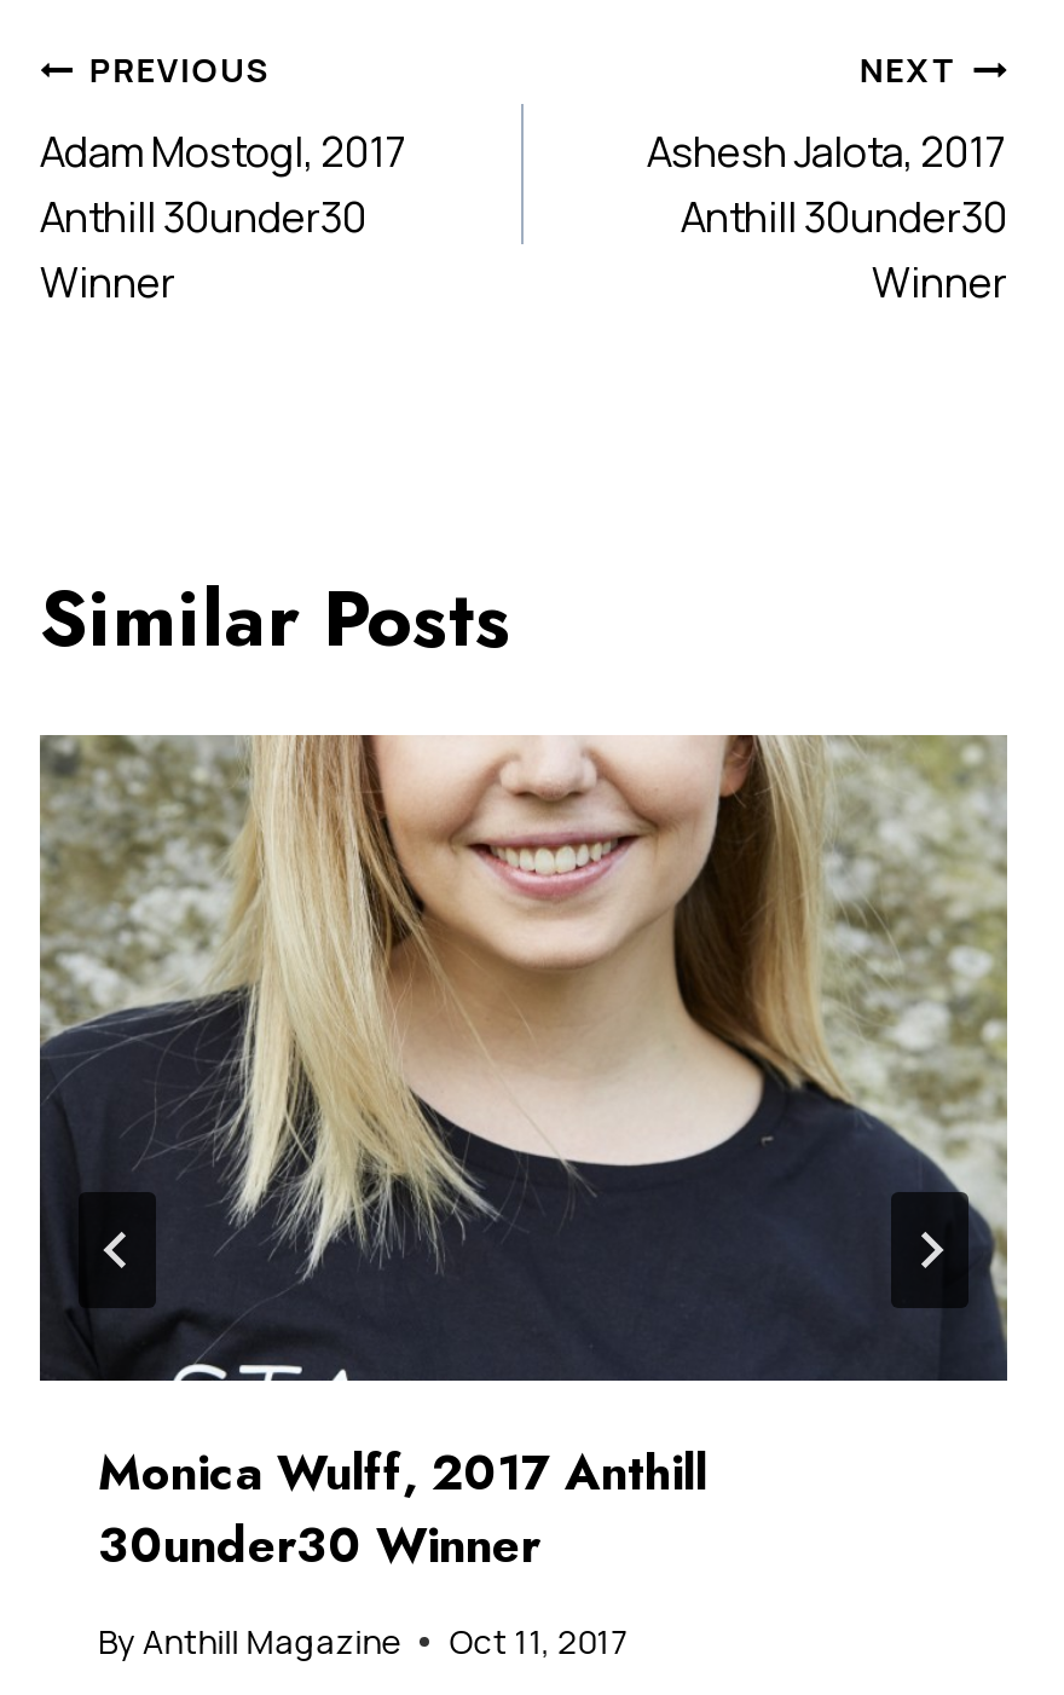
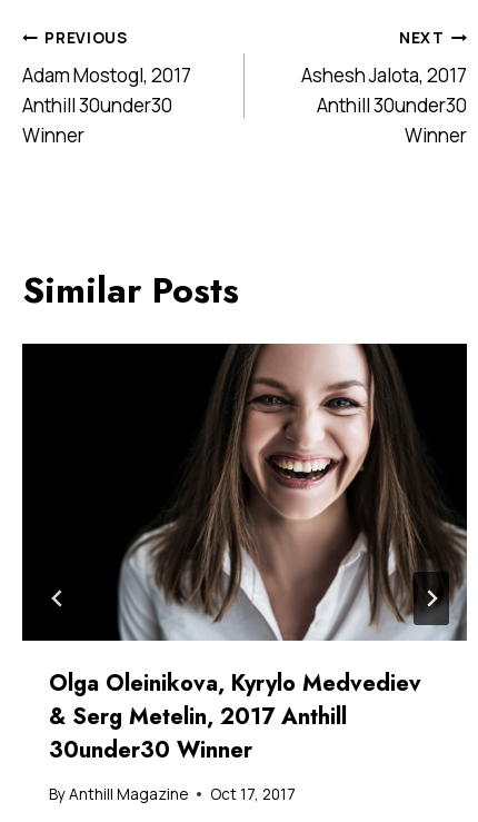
[37,733,1010,1509] [image] | Monica Wulff, 2017 Anthill -> [21,343,468,733] [image] | Olga Oleinikova, Kyrylo Medvediev | & Serg Metelin, 2017 Anthill
[98,1619,630,1663] By Anthill Magazine Oct 11, 2017 -> [49,784,296,804] By Anthill Magazine Oct 17, 2017

